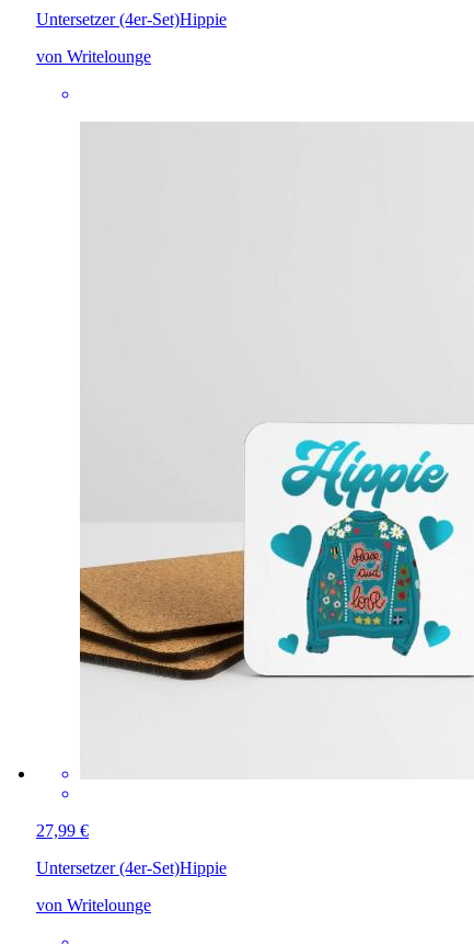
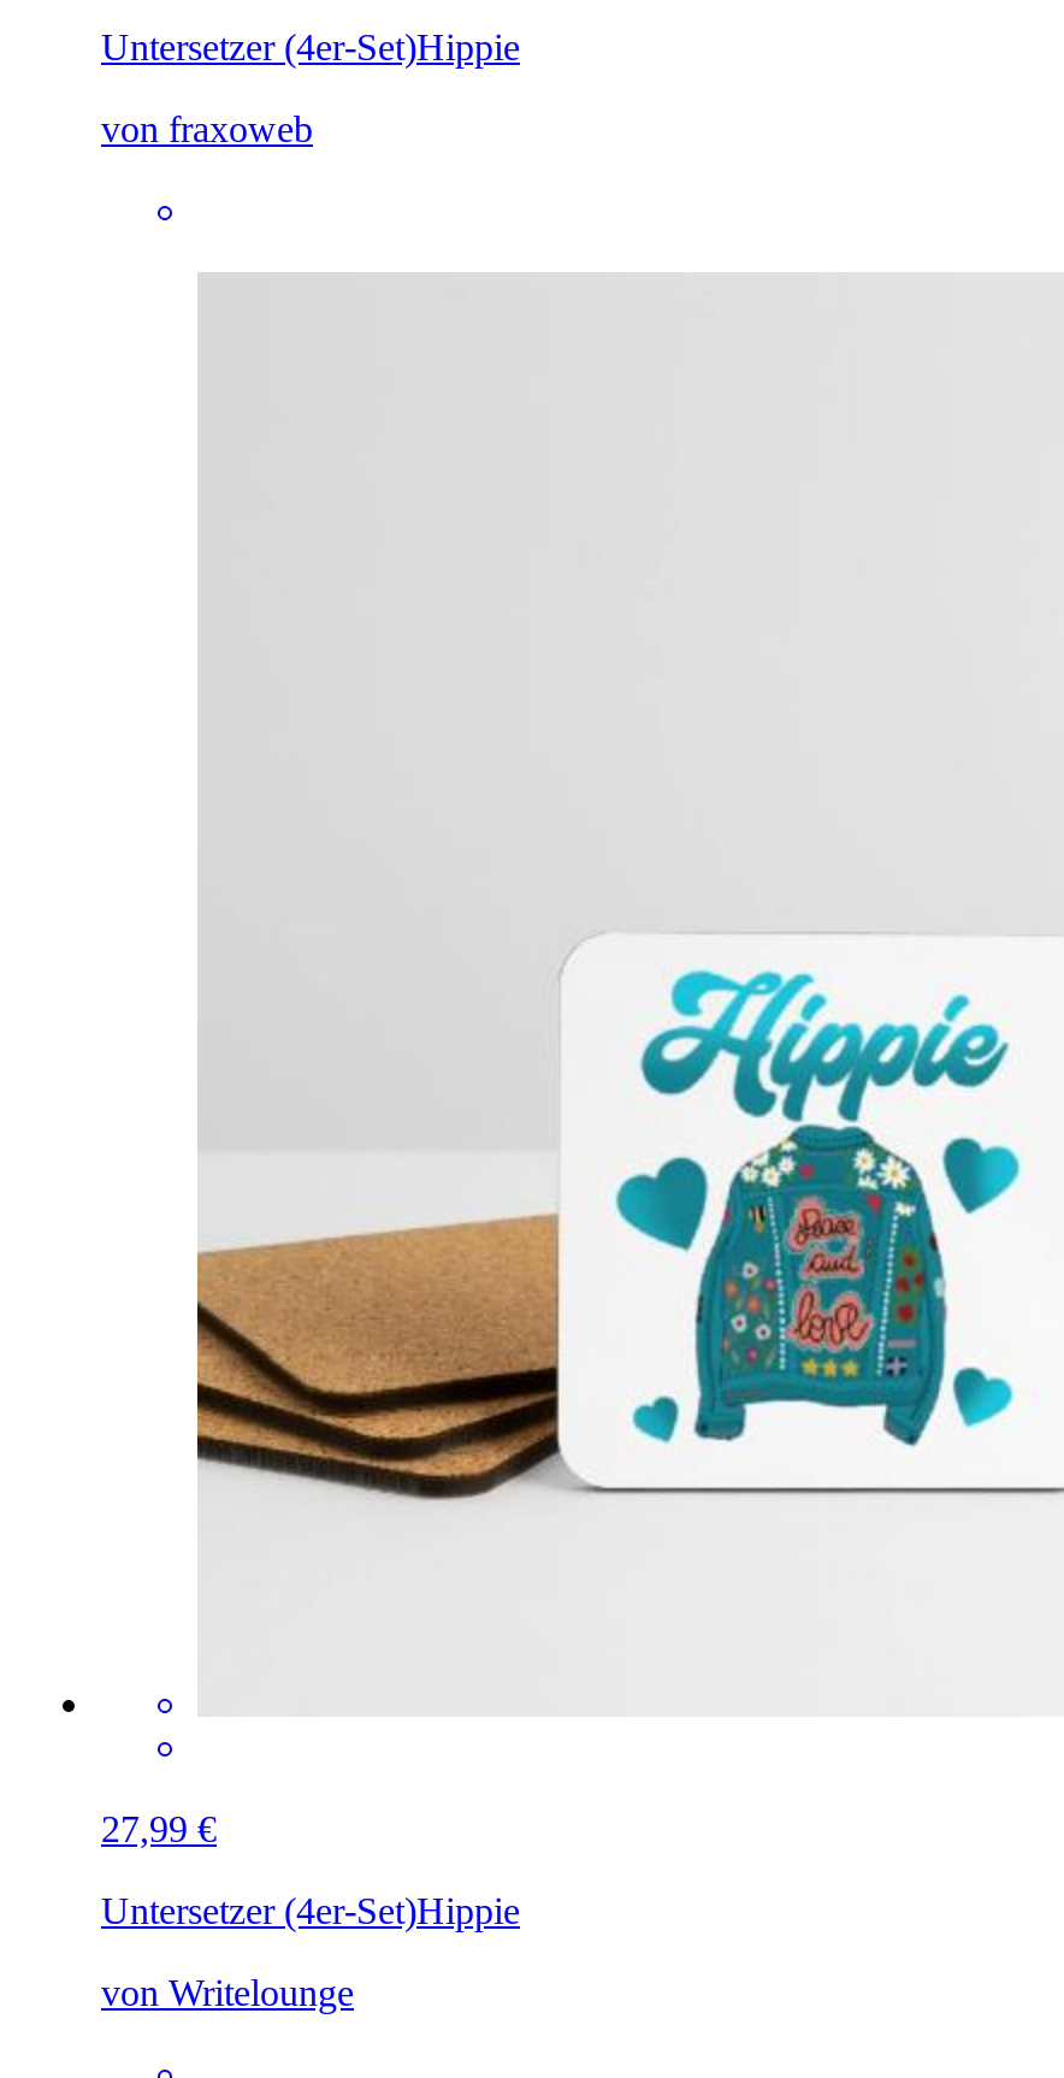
[36,47,151,66] von Writelounge -> [101,108,313,149] von fraxoweb

